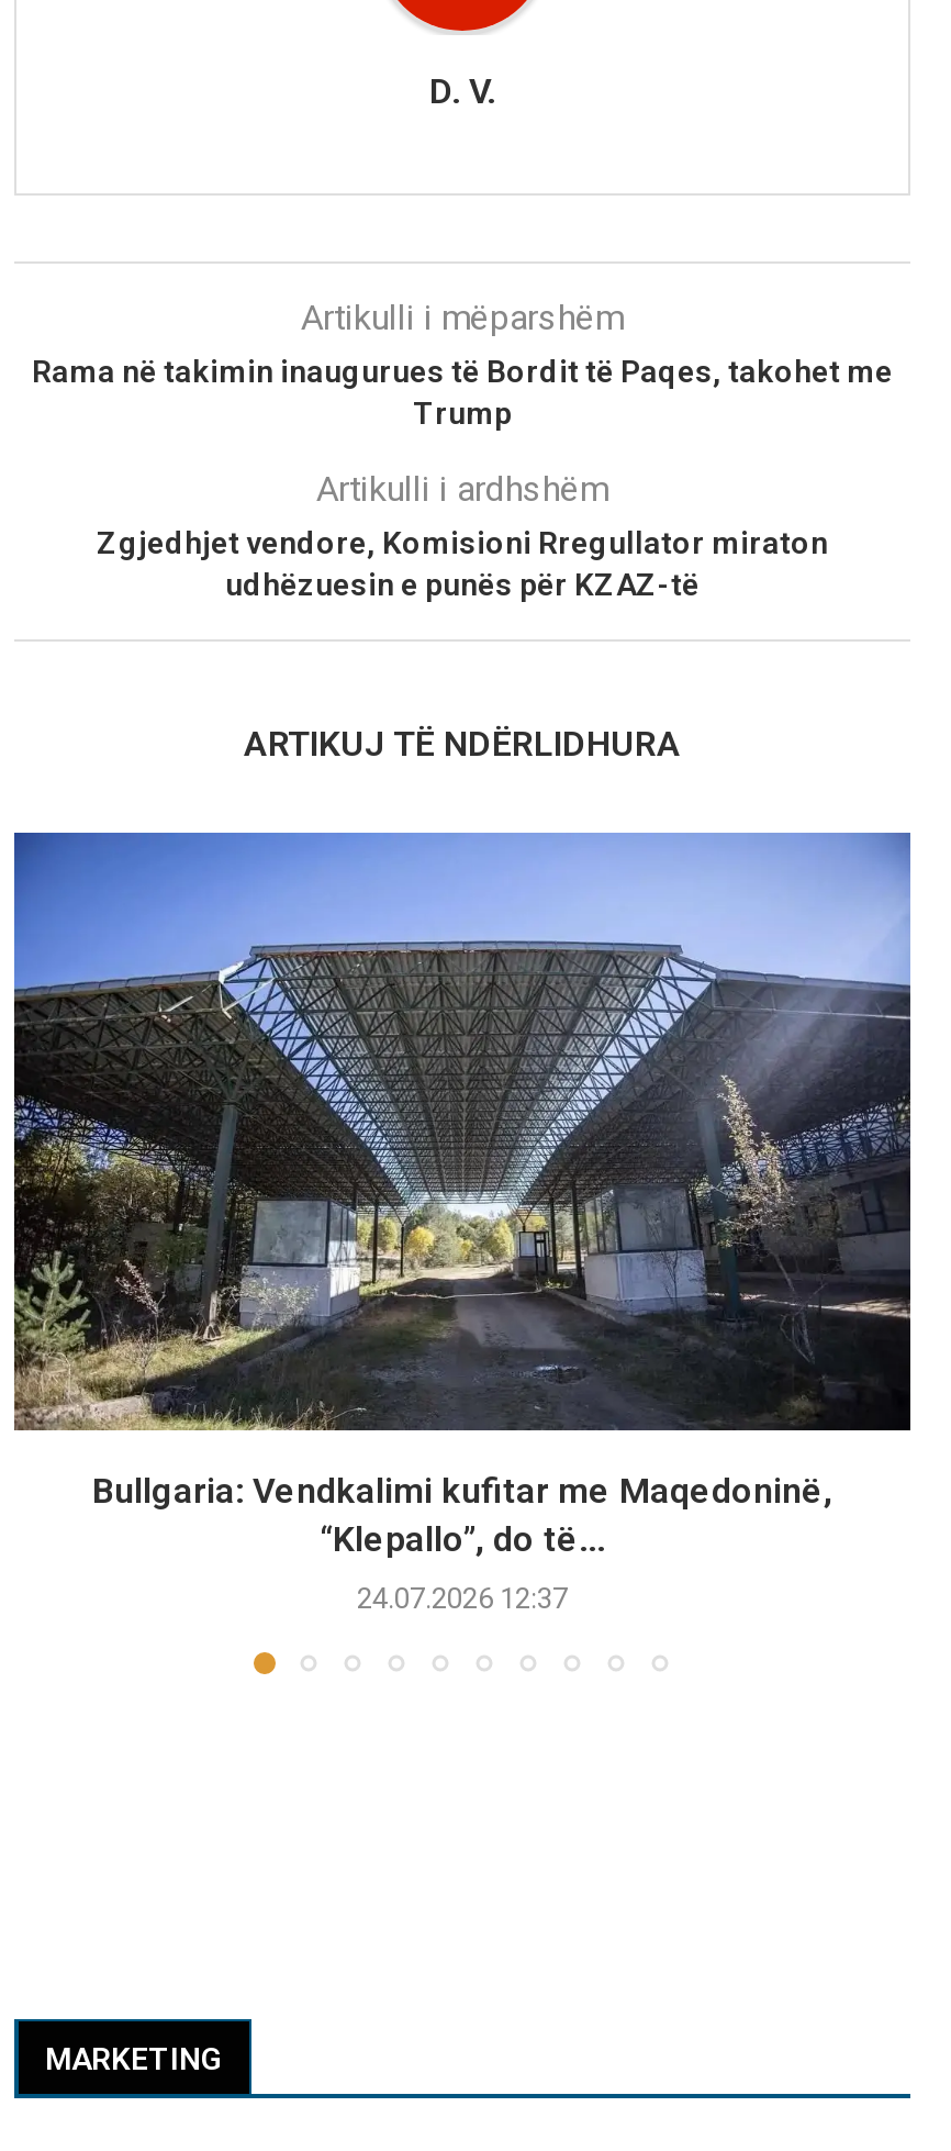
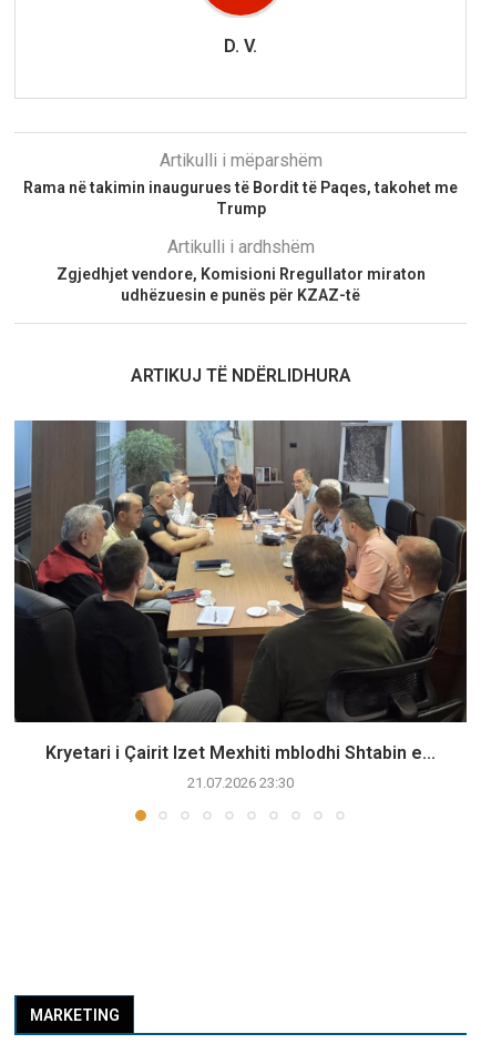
[12,831,913,1559] [image] | Bullgaria: Vendkalimi kufitar me Maqedoninë, | “Klepallo”, do të... -> [13,419,468,763] [image] | Kryetari i Çairit Izet Mexhiti mblodhi Shtabin e...
[357,1581,568,1614] 24.07.2026 12:37 -> [187,774,294,791] 21.07.2026 23:30

